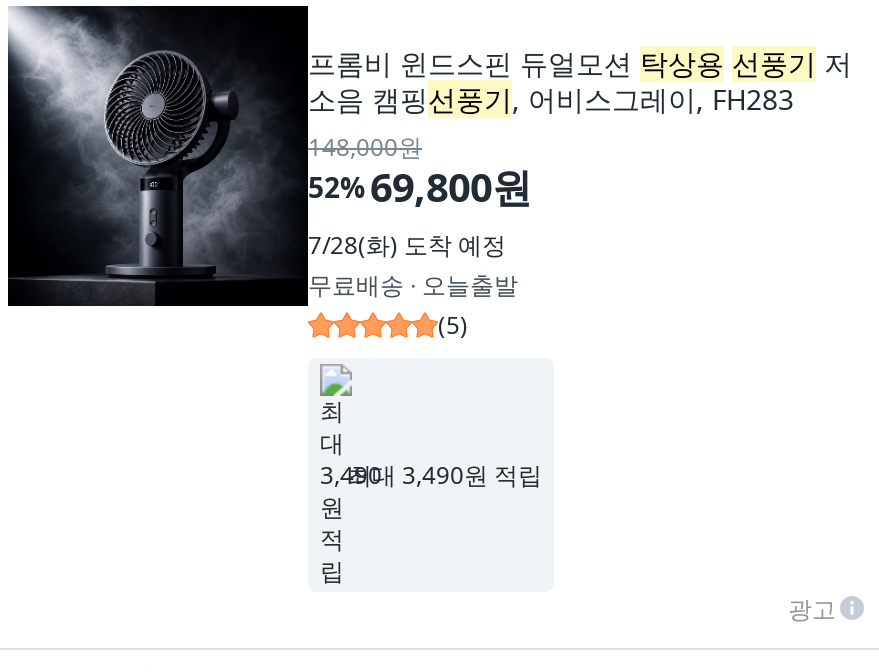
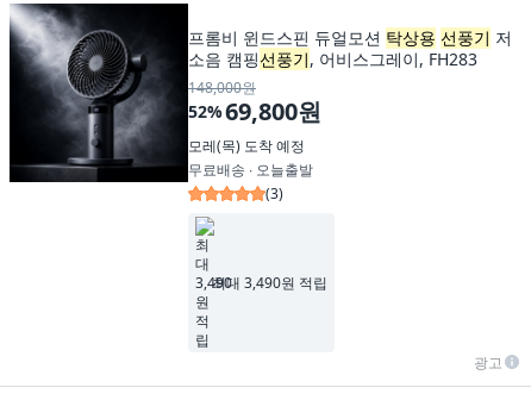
[308,228,506,262] 7/28(화) 도착 예정 -> [188,136,305,156] 모레(목) 도착 예정
[438,308,468,342] (5) -> [265,183,283,204] (3)

